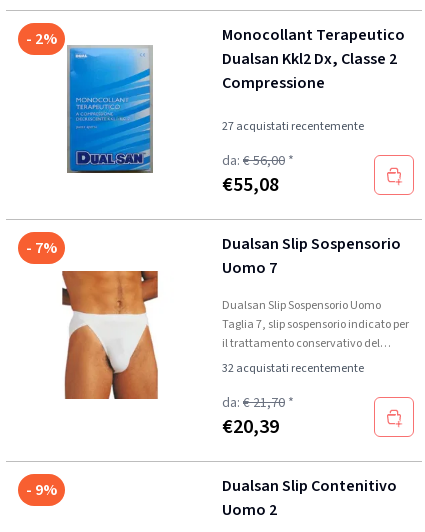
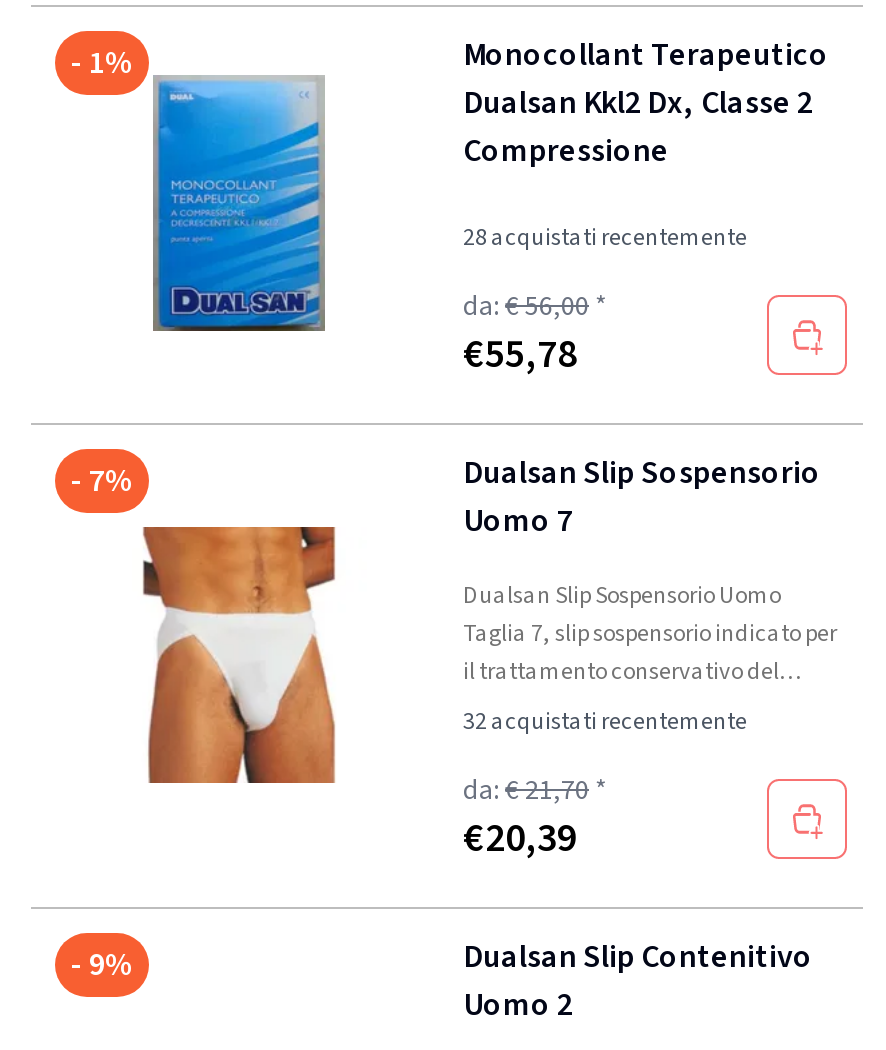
[26,28,57,50] - 2% -> [71,41,133,85] - 1%
[222,118,364,135] 27 acquistati recentemente -> [463,221,747,255] 28 acquistati recentemente
[222,171,279,199] €55,08 -> [463,327,577,383] €55,78

